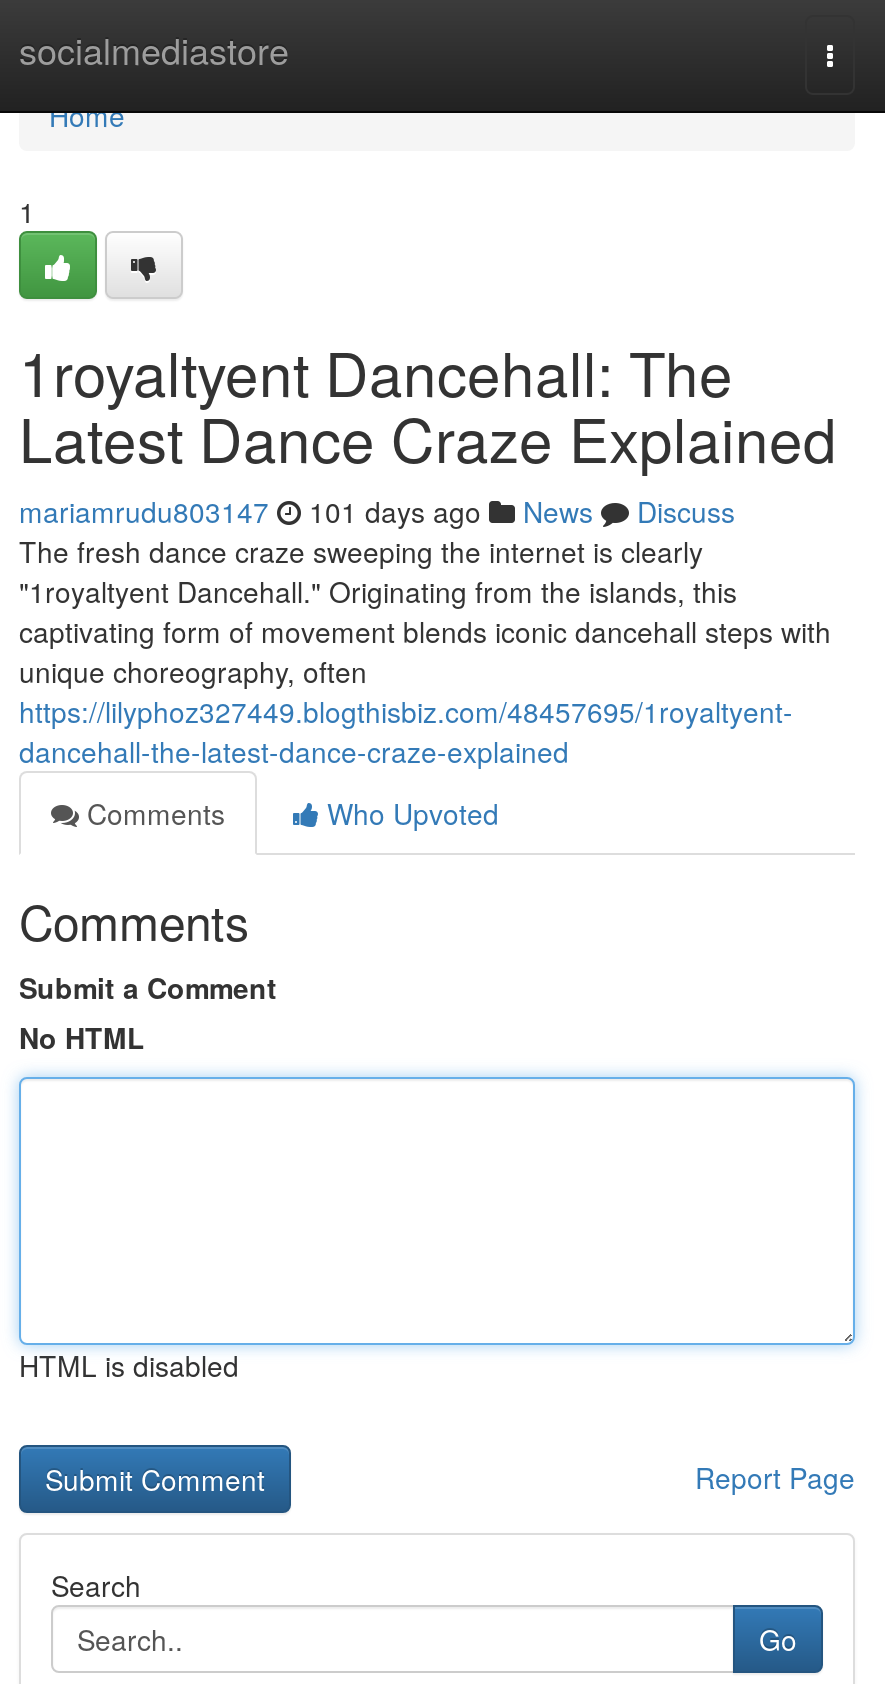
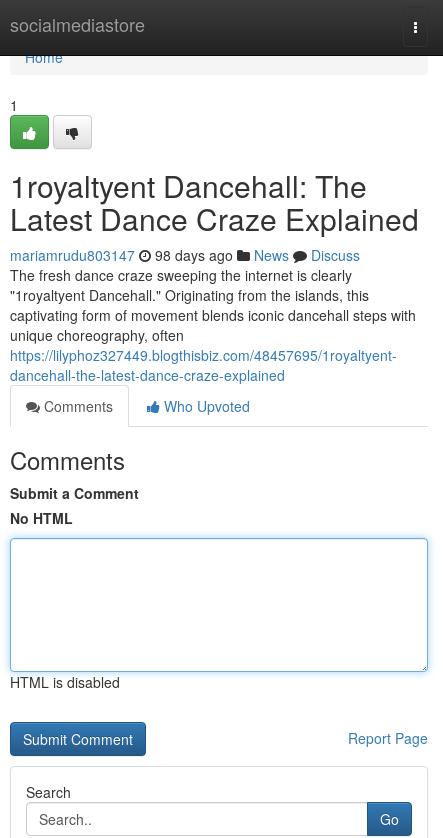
[19,491,735,531] mariamrudu803147 101 days ago News Discuss -> [10,245,360,265] mariamrudu803147 98 days ago News Discuss

